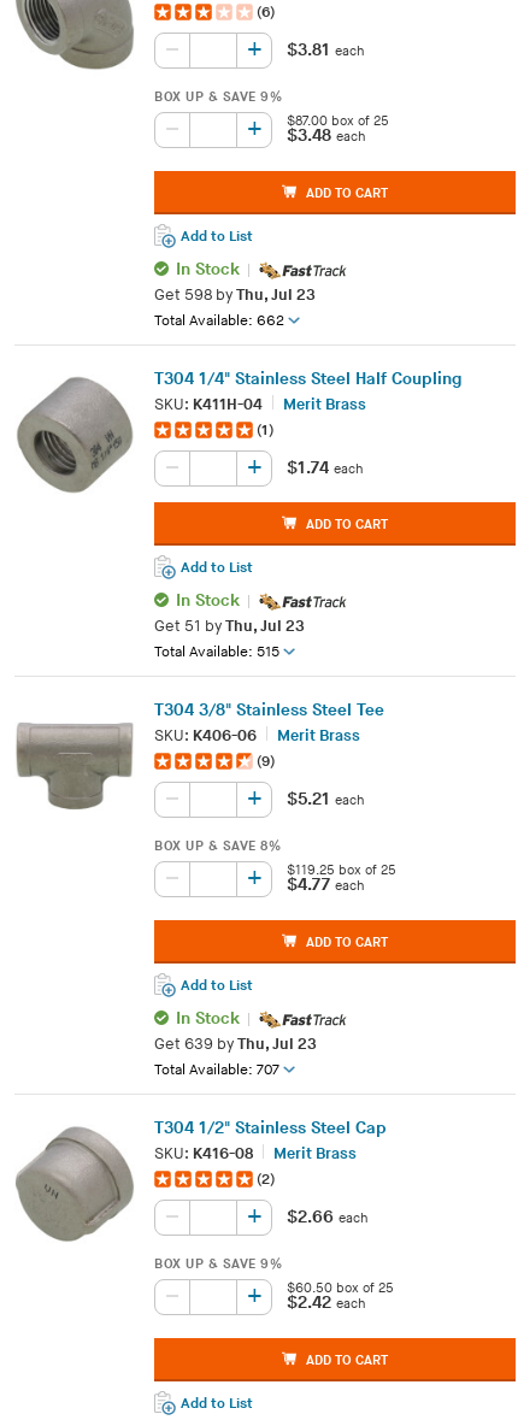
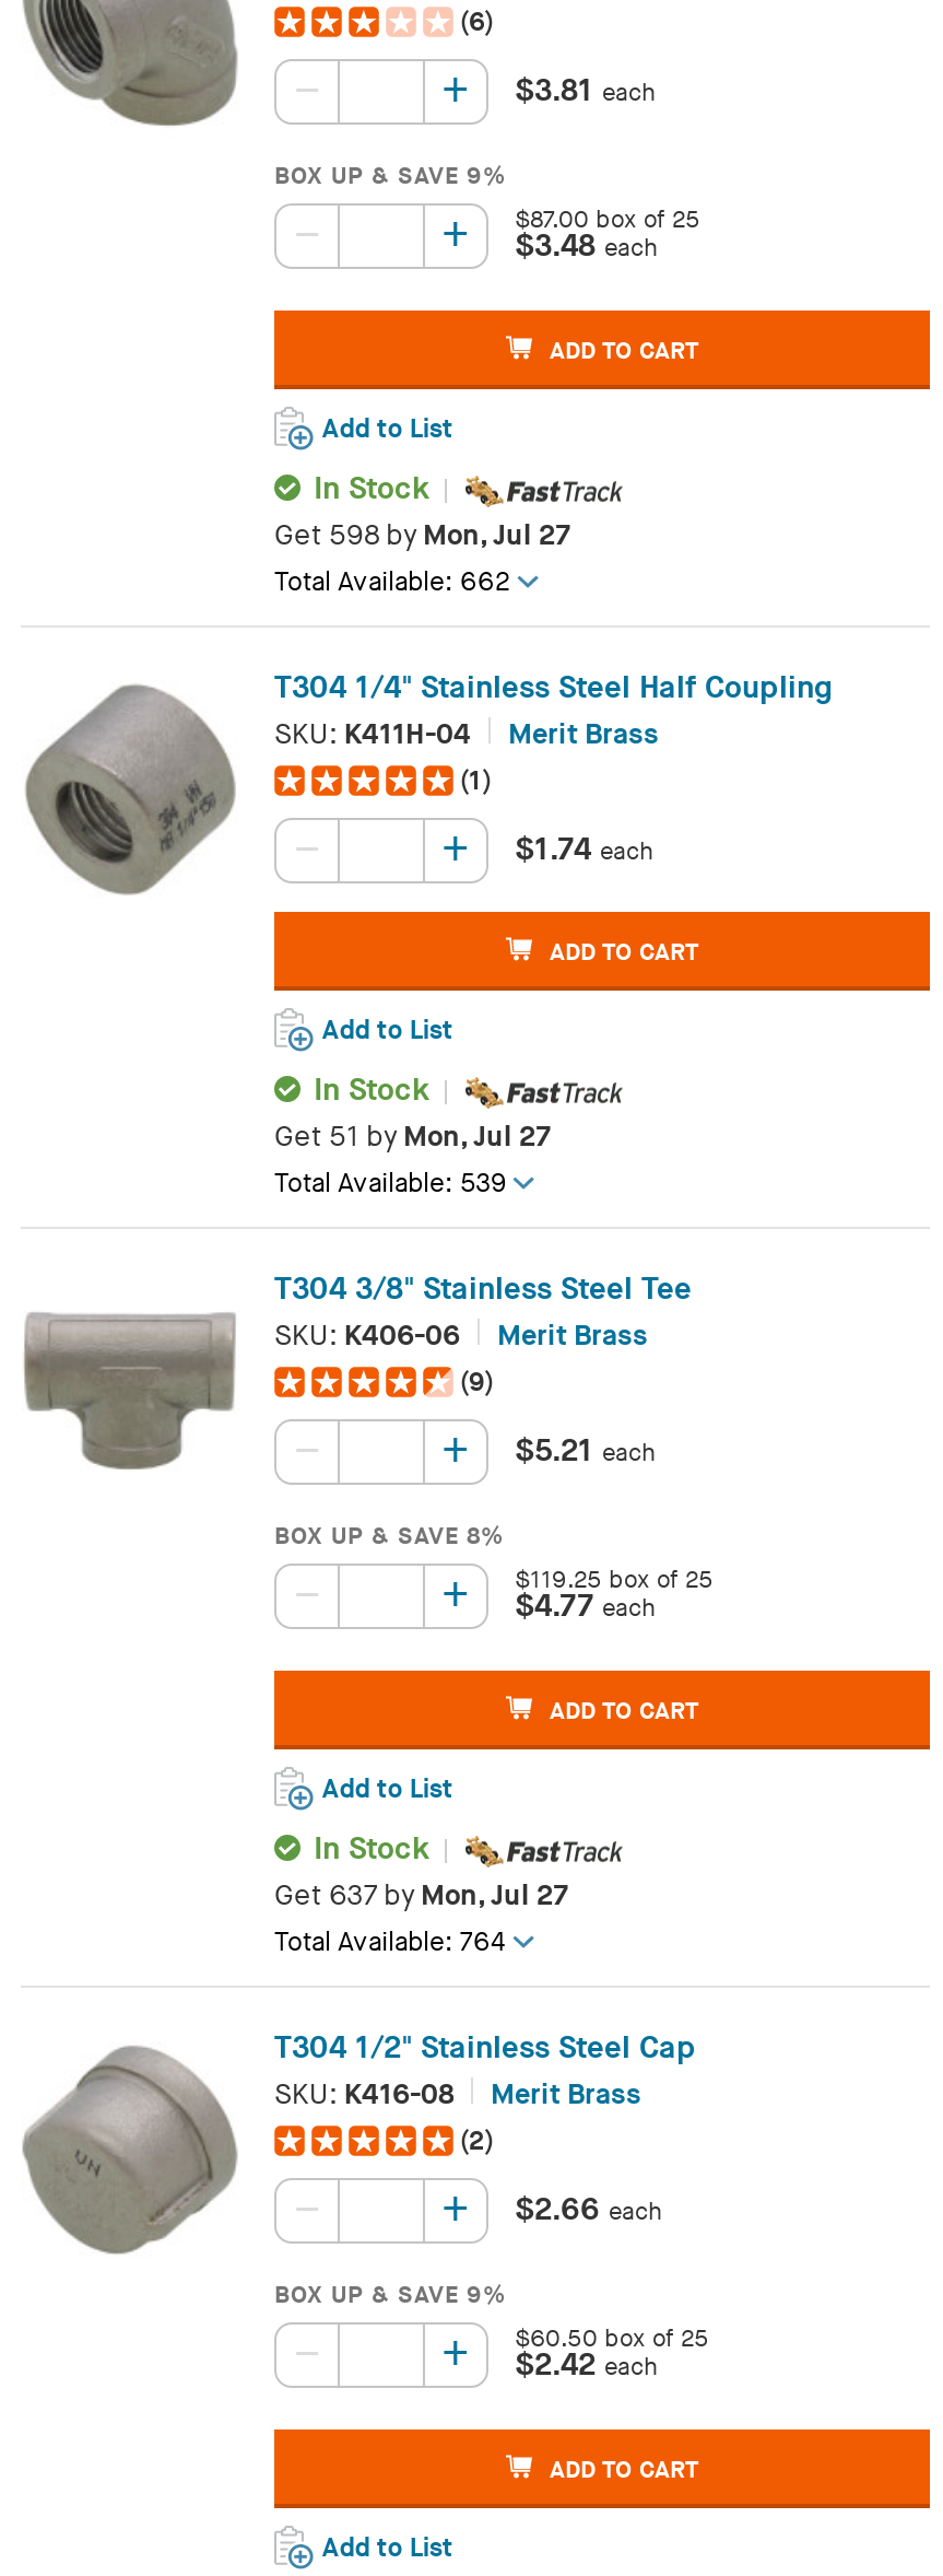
[154,286,316,305] Get 598 by Thu, Jul 23 -> [274,519,571,554] Get 598 by Mon, Jul 27
[154,617,305,636] Get 51 by Thu, Jul 23 -> [274,1120,552,1155] Get 51 by Mon, Jul 27
[154,644,279,662] Total Available: 515 -> [274,1169,506,1201] Total Available: 539
[154,1035,317,1054] Get 639 by Thu, Jul 23 -> [274,1879,569,1914] Get 637 by Mon, Jul 27
[154,1062,279,1080] Total Available: 707 -> [274,1927,506,1960] Total Available: 764

